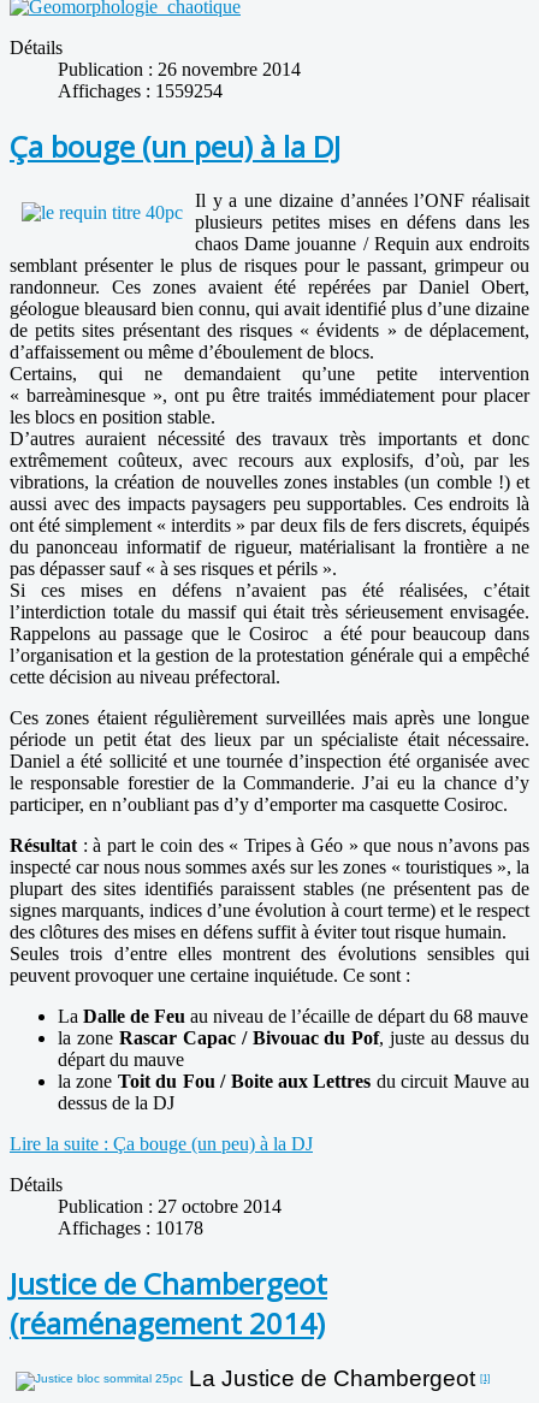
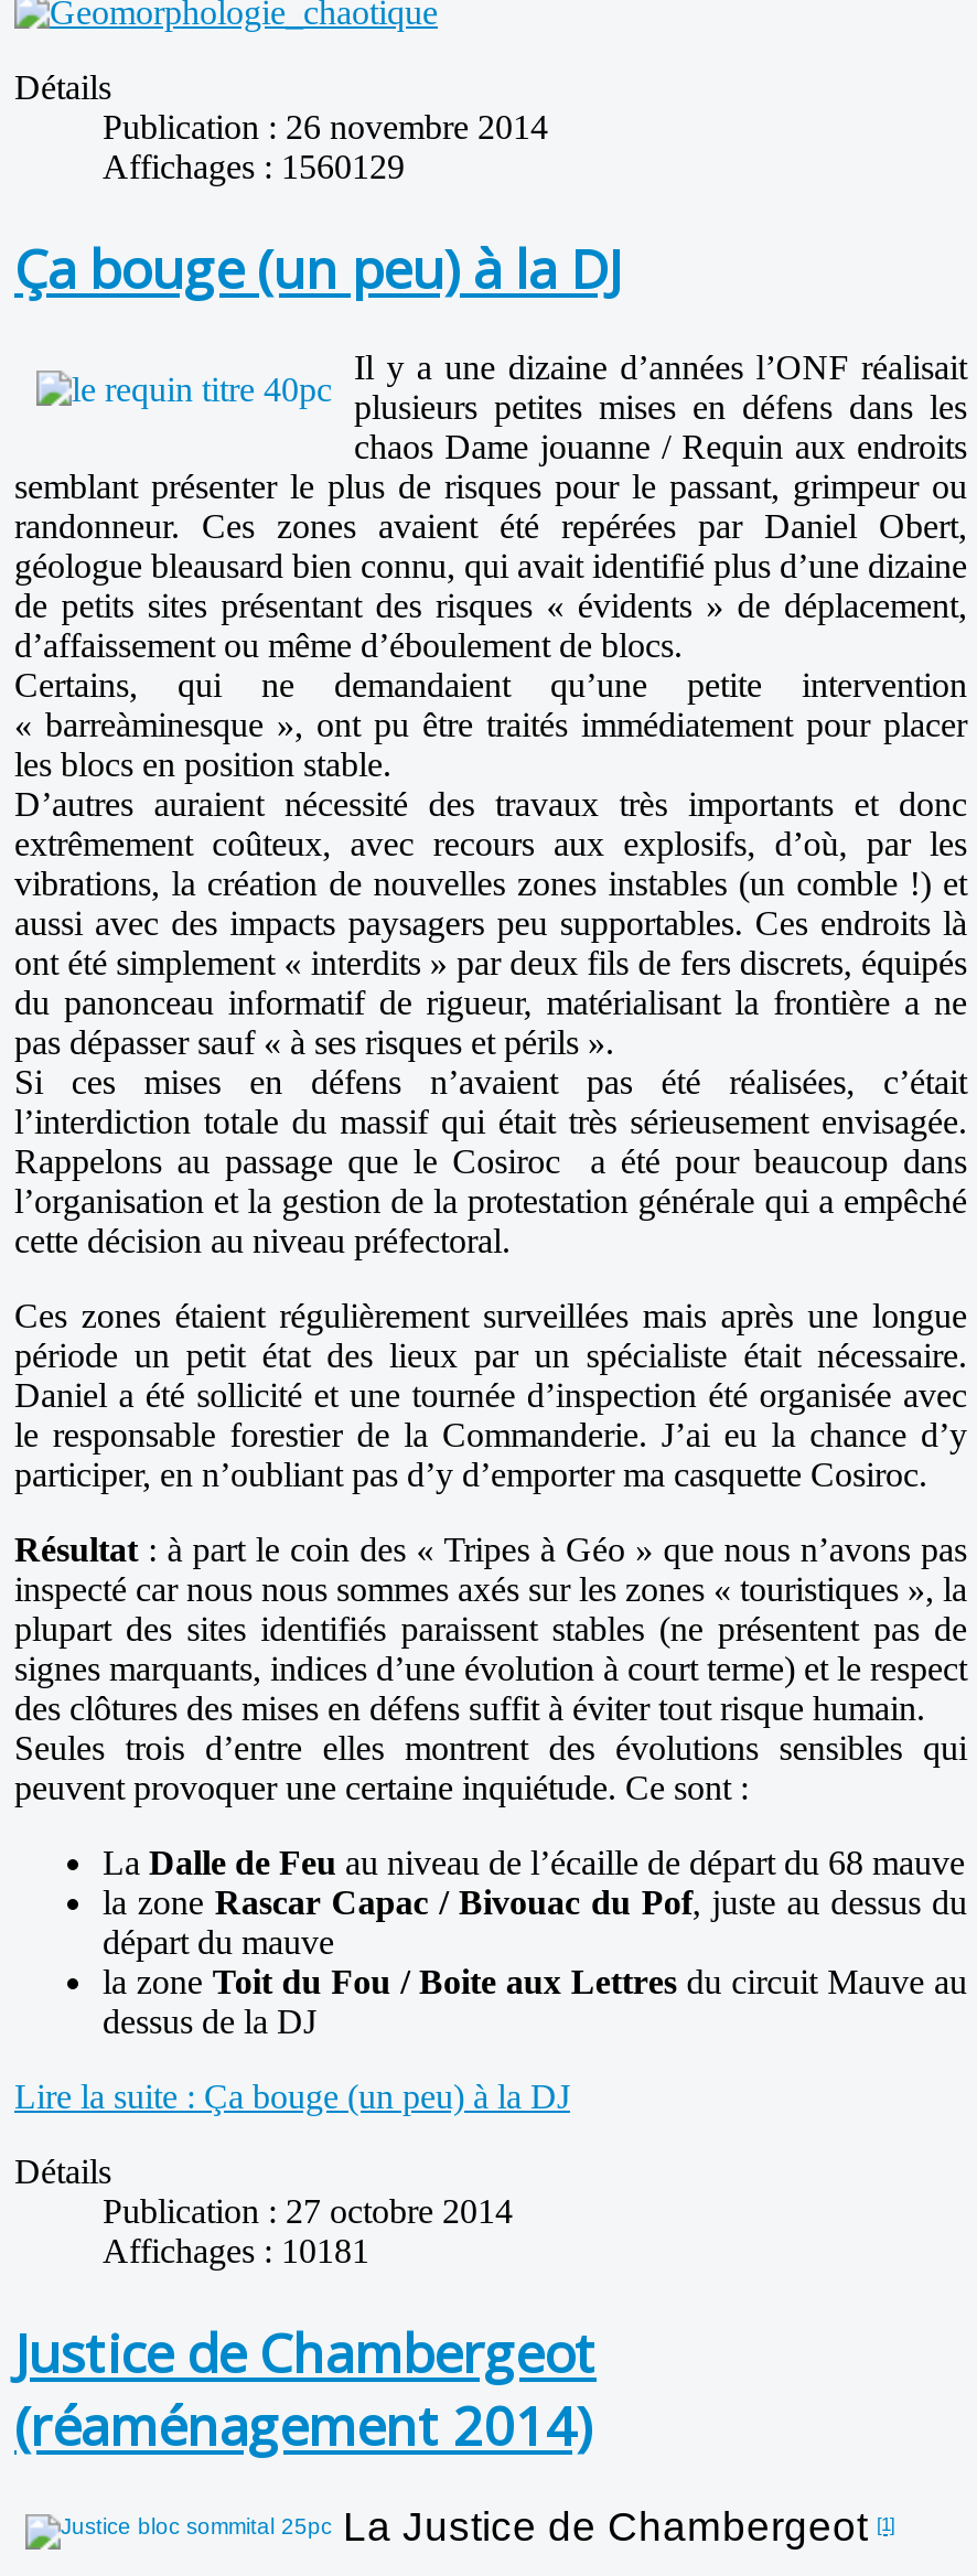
[58,80,223,101] Affichages : 1559254 -> [103,147,405,185] Affichages : 1560129
[58,1217,203,1238] Affichages : 10178 -> [103,2231,369,2269] Affichages : 10181

